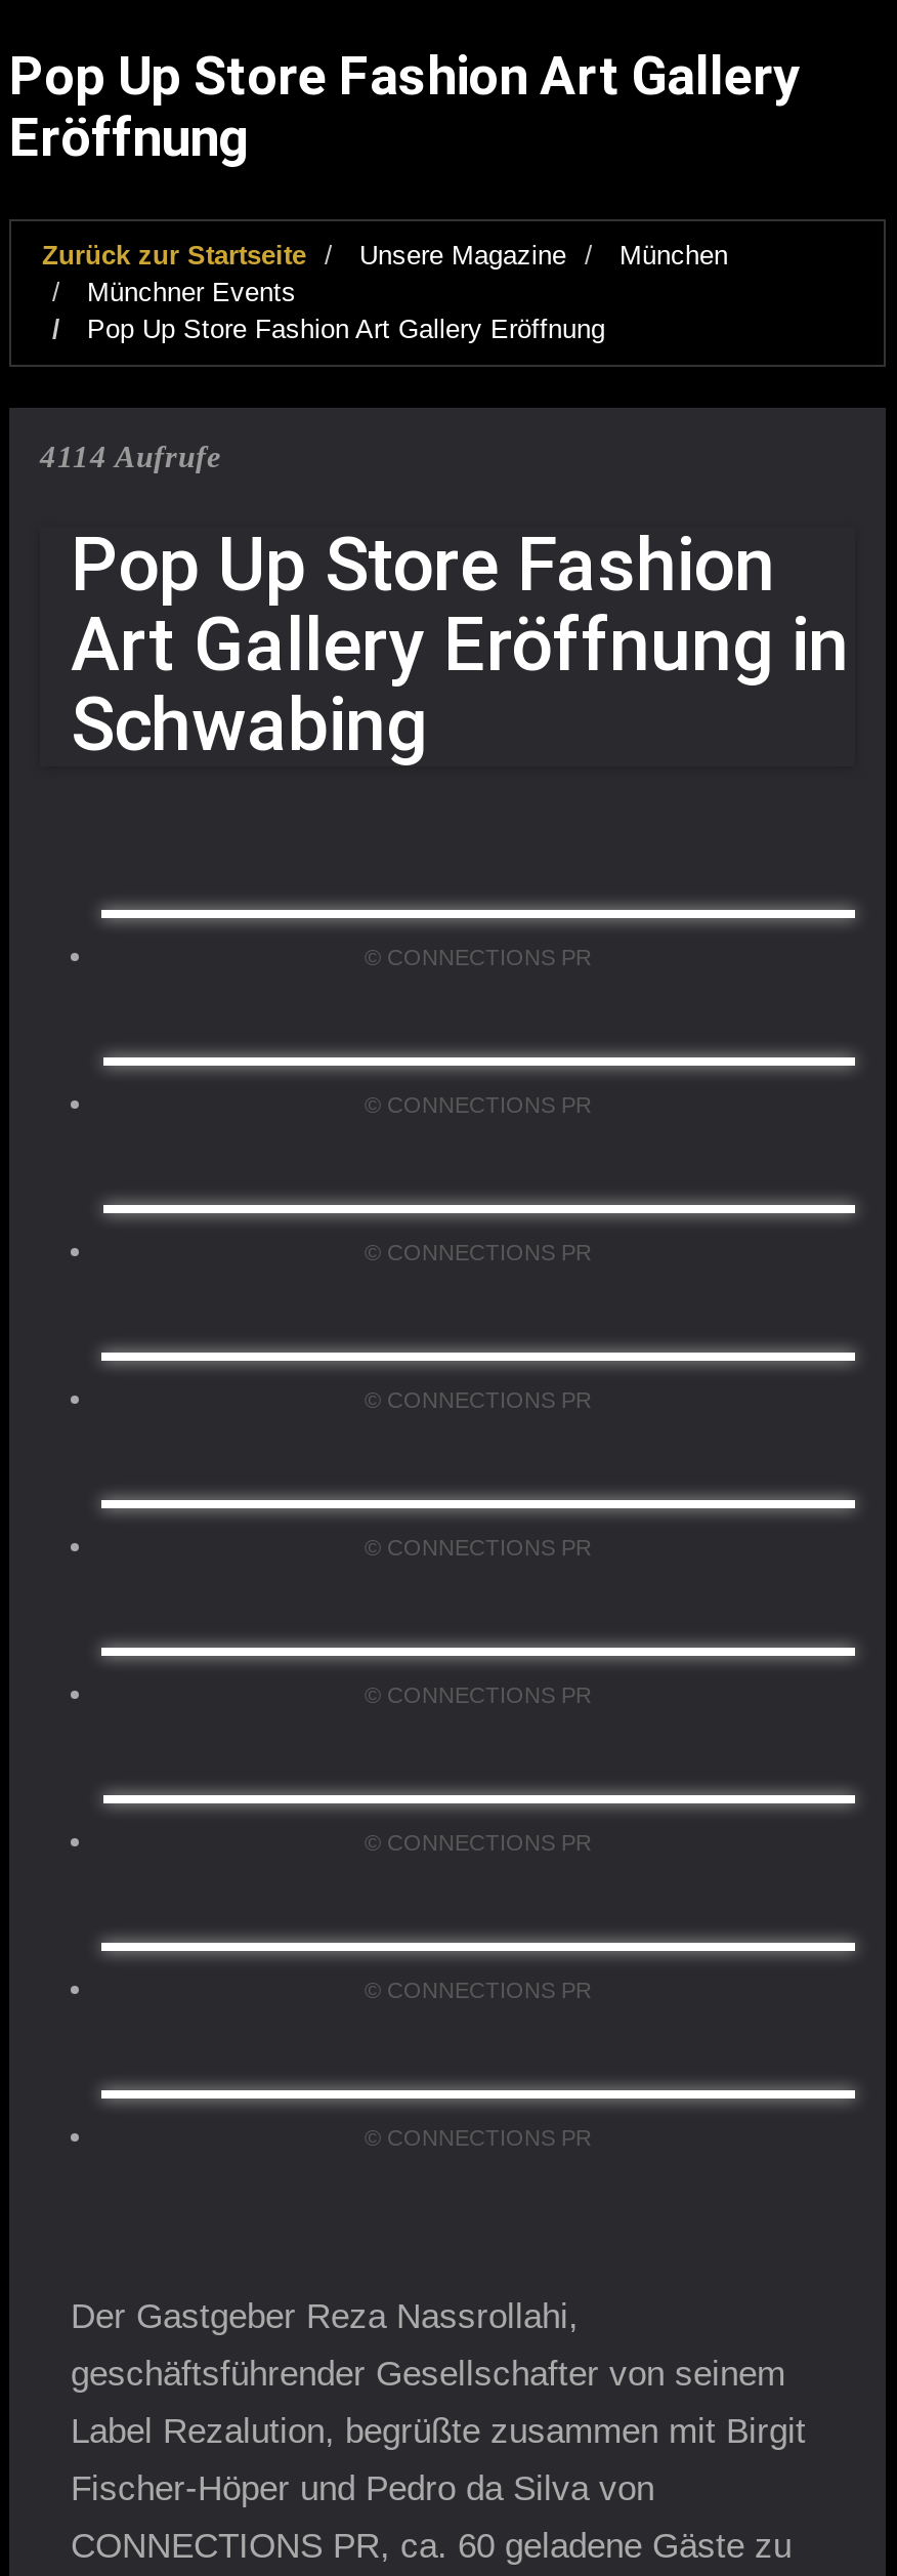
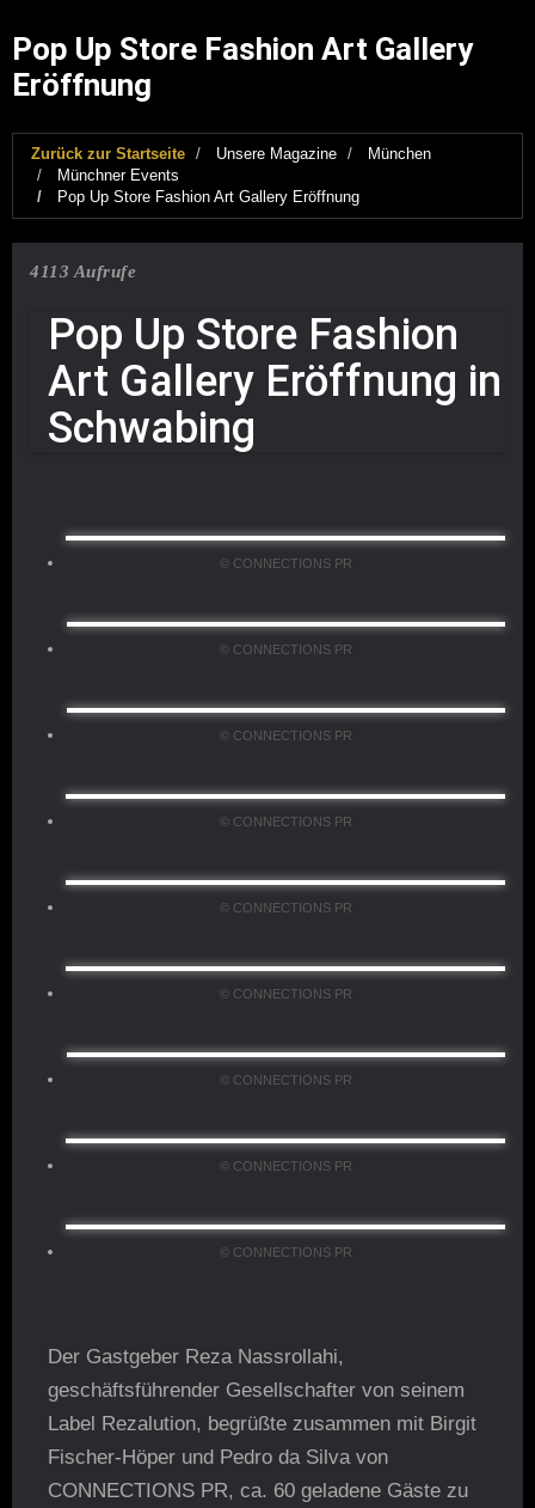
[40,441,222,473] 4114 Aufrufe -> [30,261,136,280] 4113 Aufrufe

